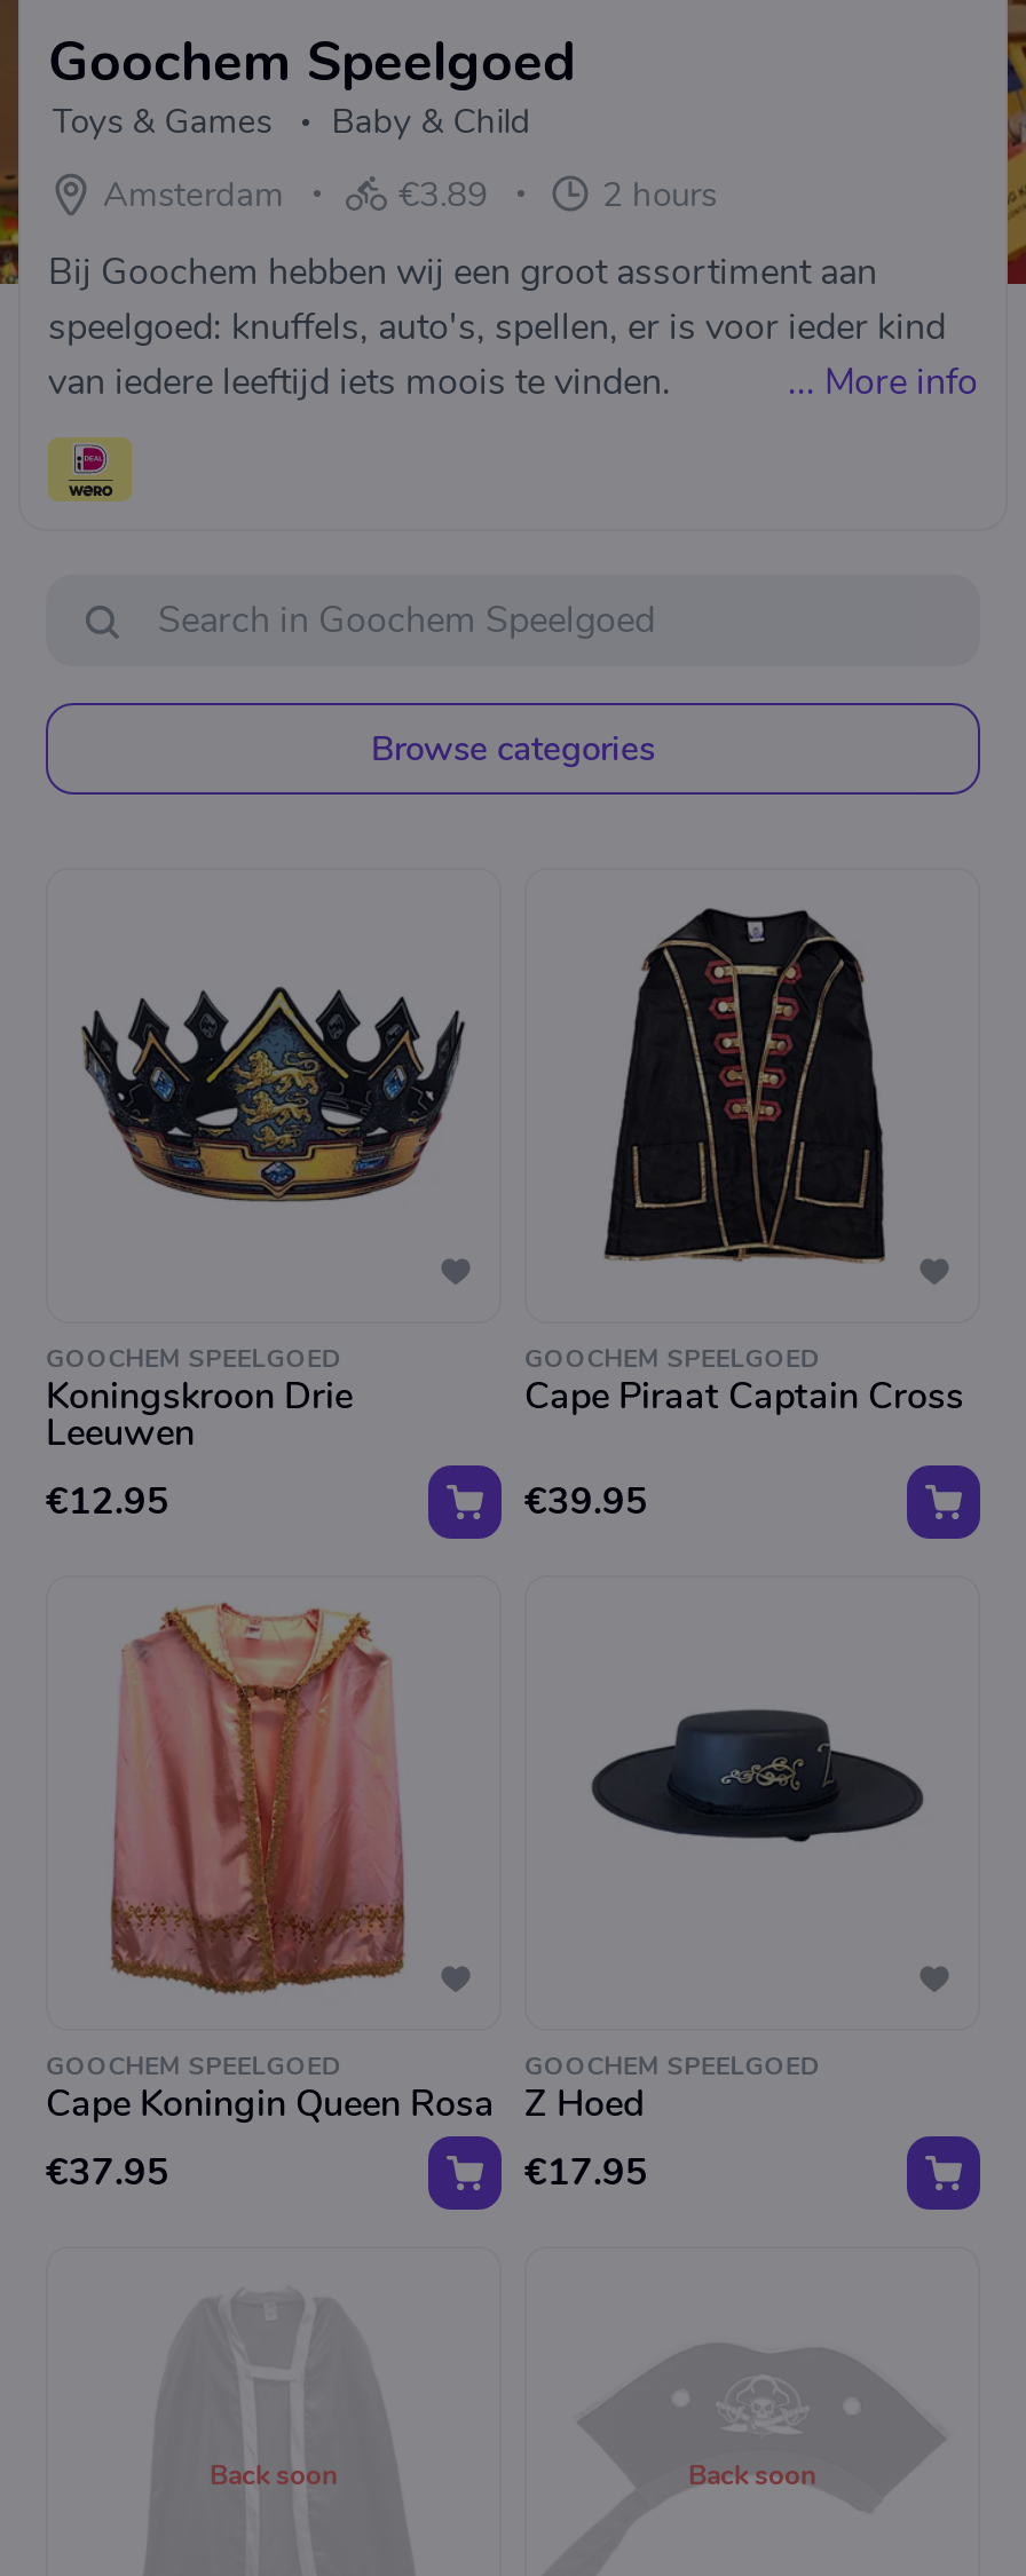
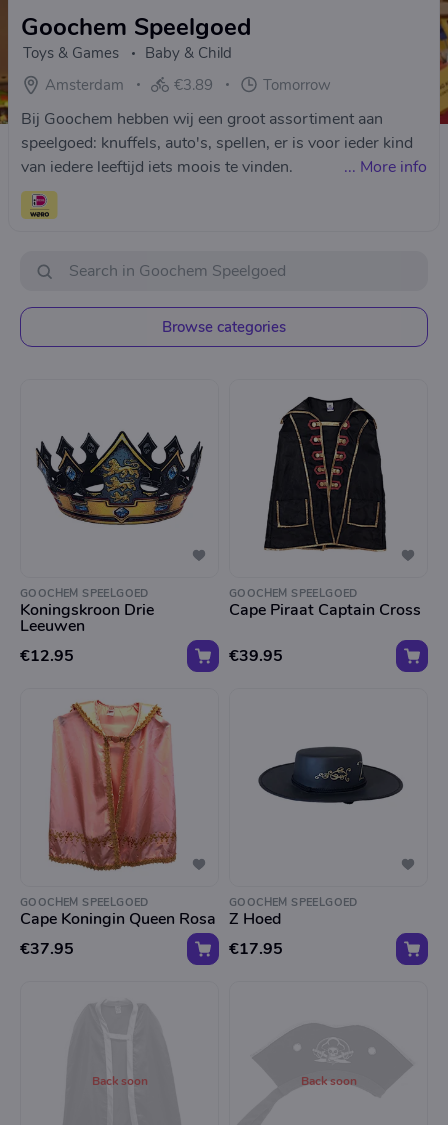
[602,172,717,218] 2 hours -> [263,75,331,95] Tomorrow

